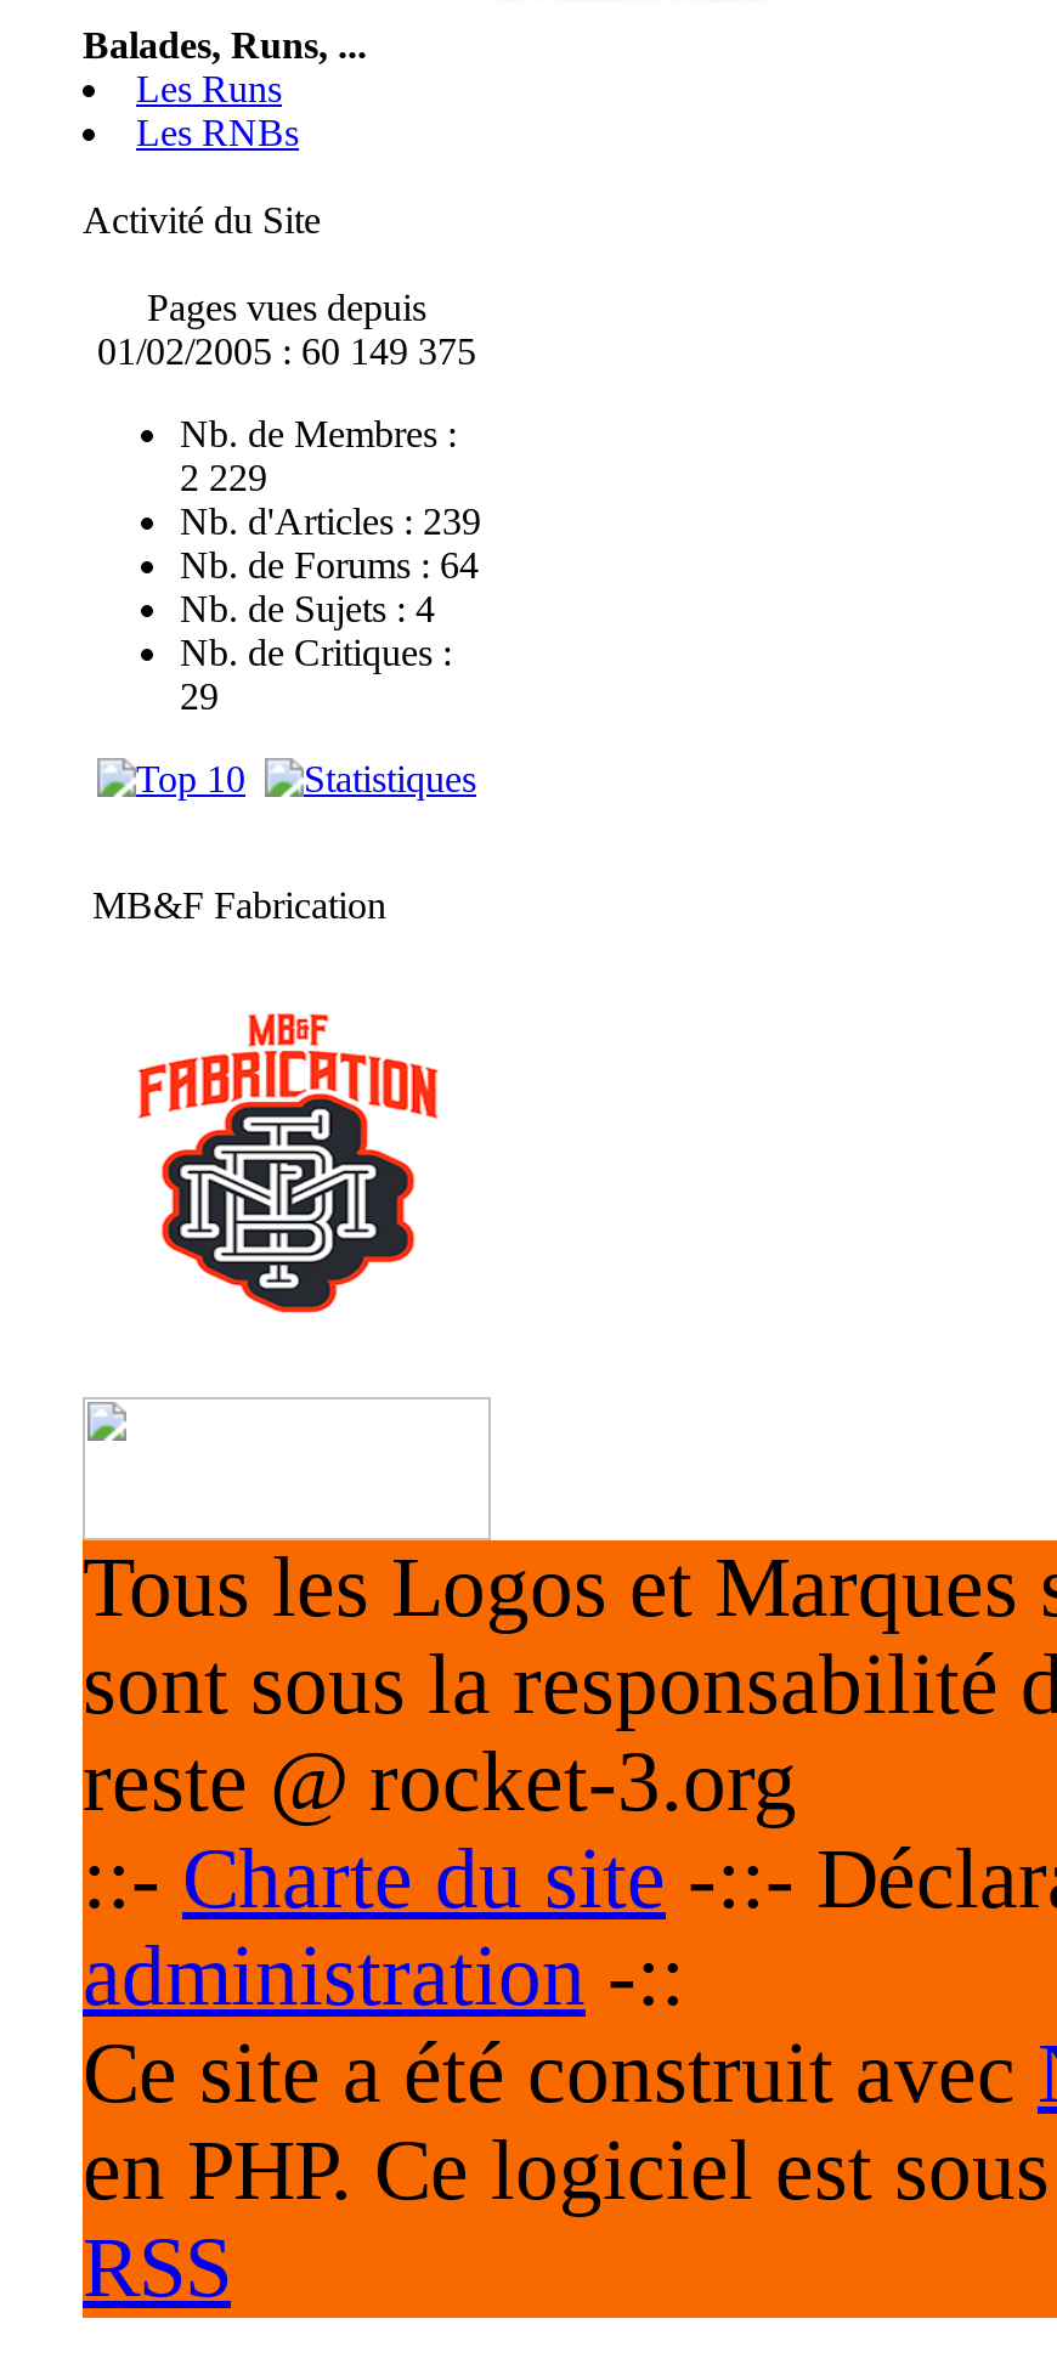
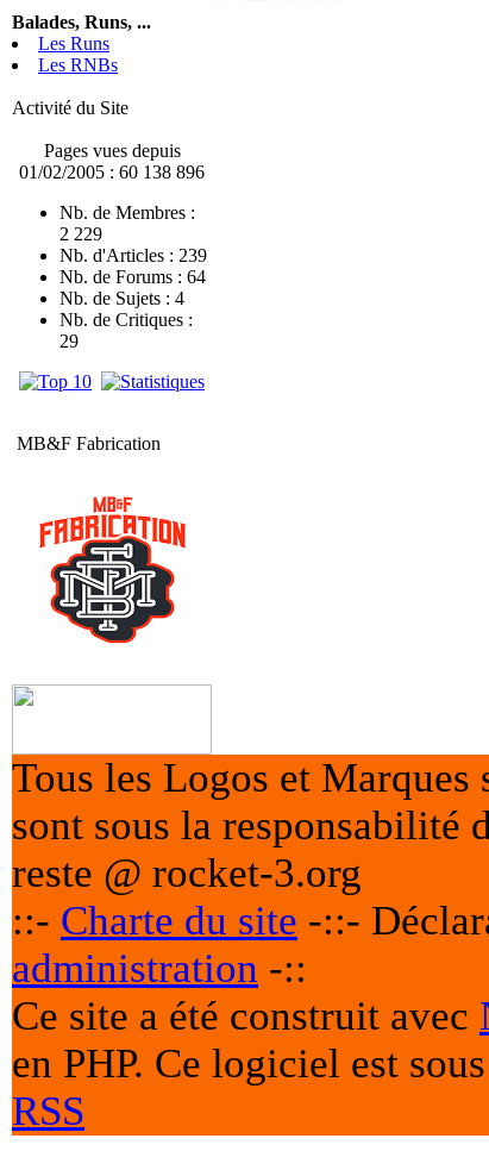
[97,330,476,372] 01/02/2005 : 60 149 375 -> [19,162,205,182] 01/02/2005 : 60 138 896

